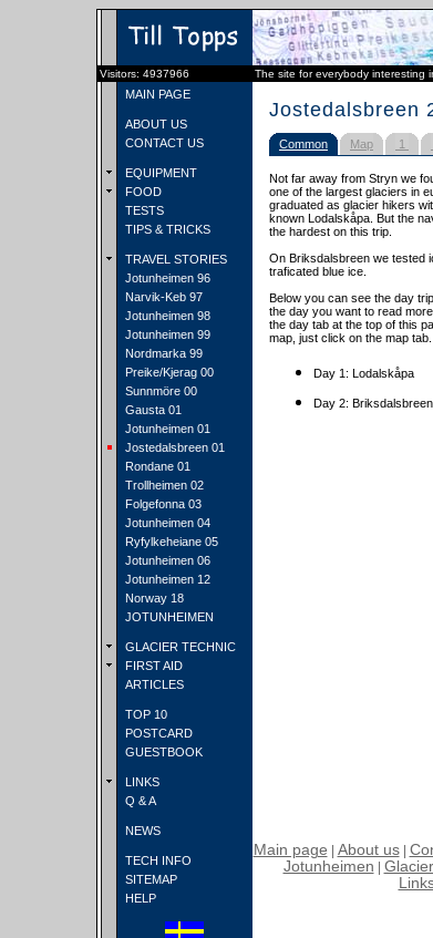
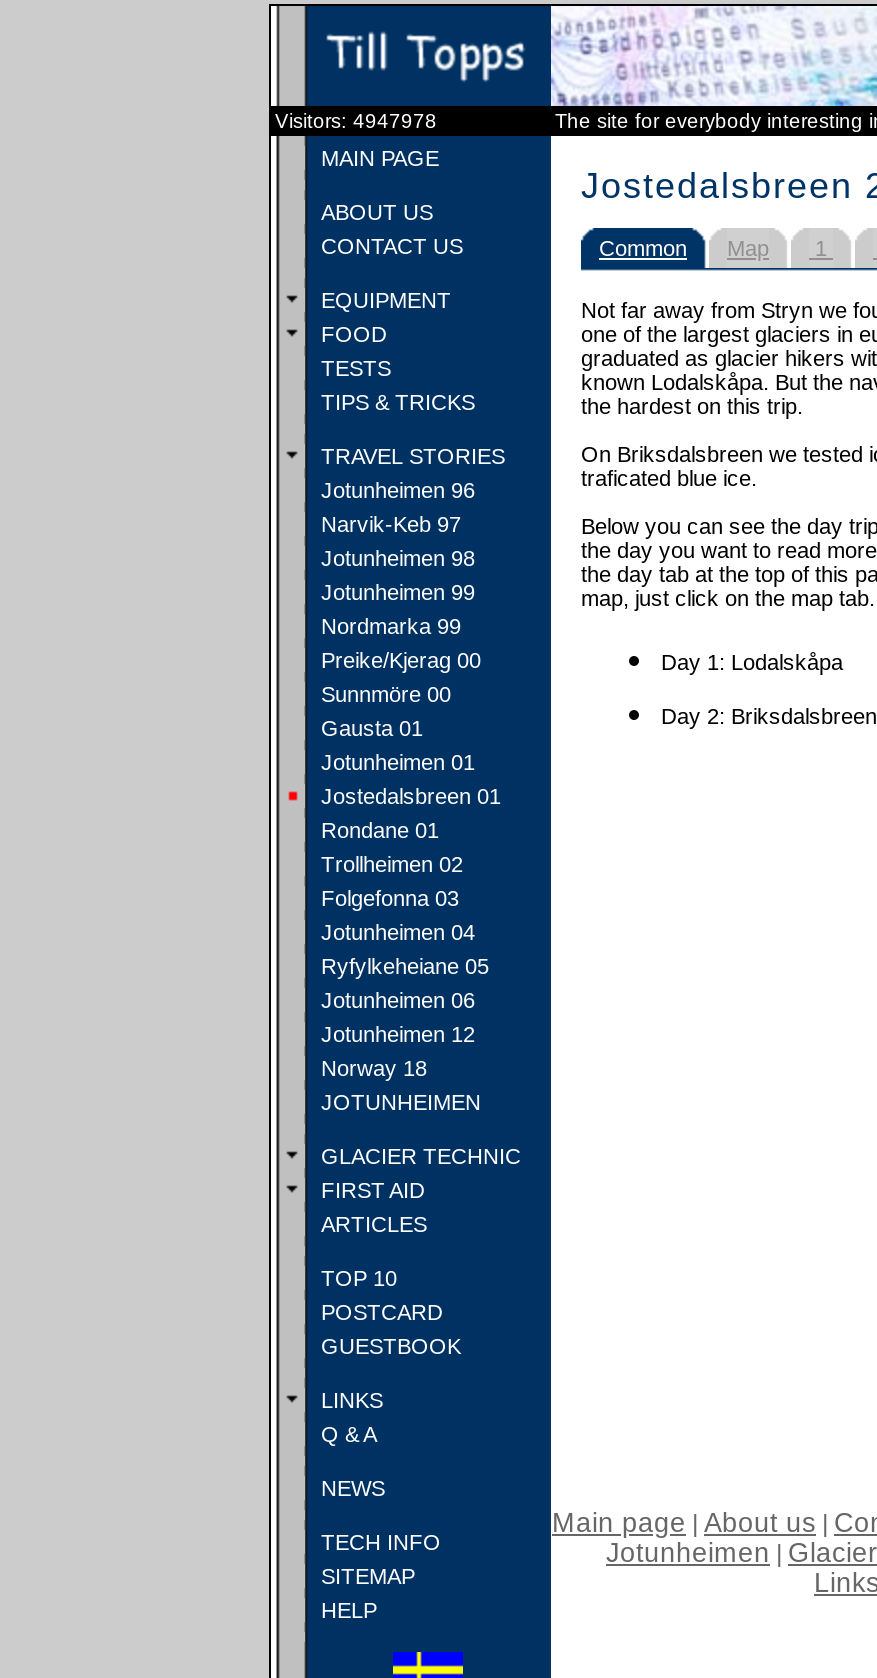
[100,68,189,80] Visitors: 4937966 -> [275,110,437,132] Visitors: 4947978

